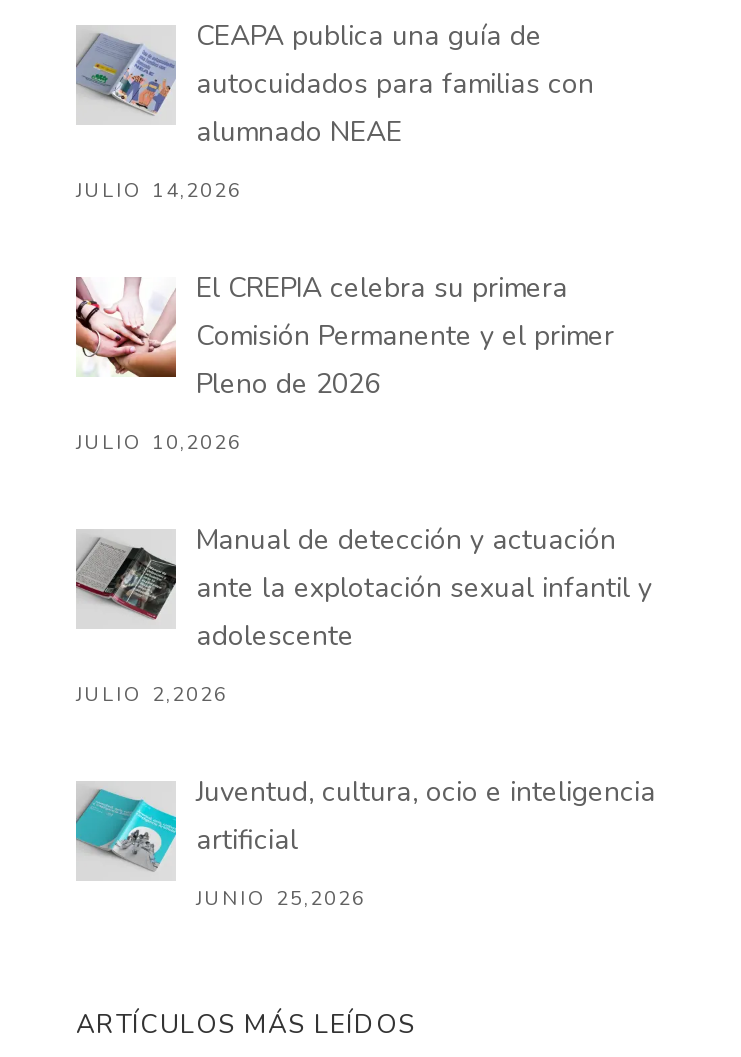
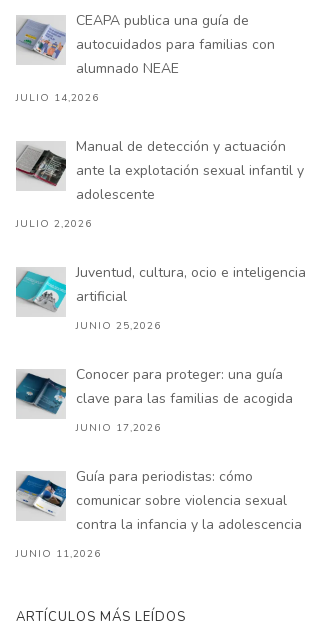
[74,270,614,458] [image] | El CREPIA celebra su primera | Comisión Permanente y el primer | Pleno de 2026 | JULIO 10,2026 -> none
moved [74,522,656,914] -> [15,137,306,333]: [image] | Manual de detección y actuación | ante la explotación sexual infantil y | adolescente | JULIO 2,2026 | Juventud, cultura, ocio e inteligencia | artificial | JUNIO 25,2026
none -> [15,365,302,561] [image] | Conocer para proteger: una guía | clave para las familias de acogida | JUNIO 17,2026 | Guía para periodistas: cómo | comunicar sobre violencia sexual | contra la infancia y la adolescencia | JUNIO 11,2026
none -> [15,471,62,521] [image]

